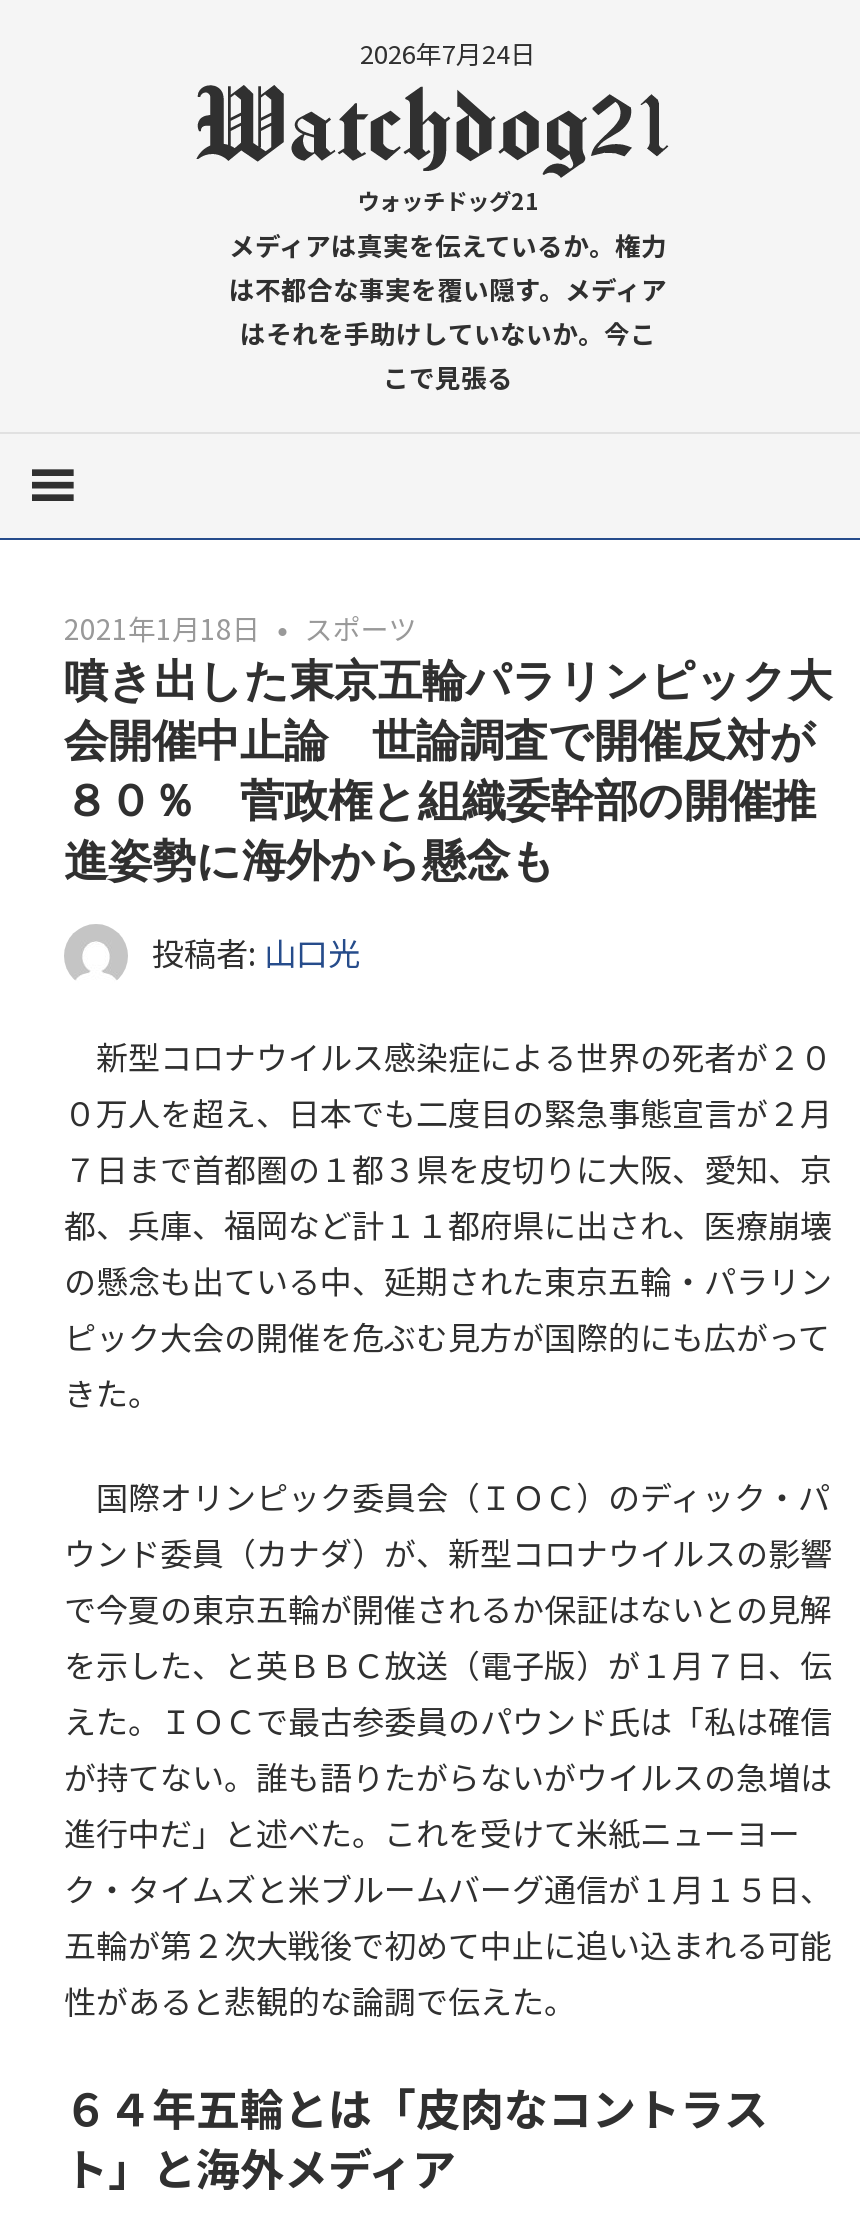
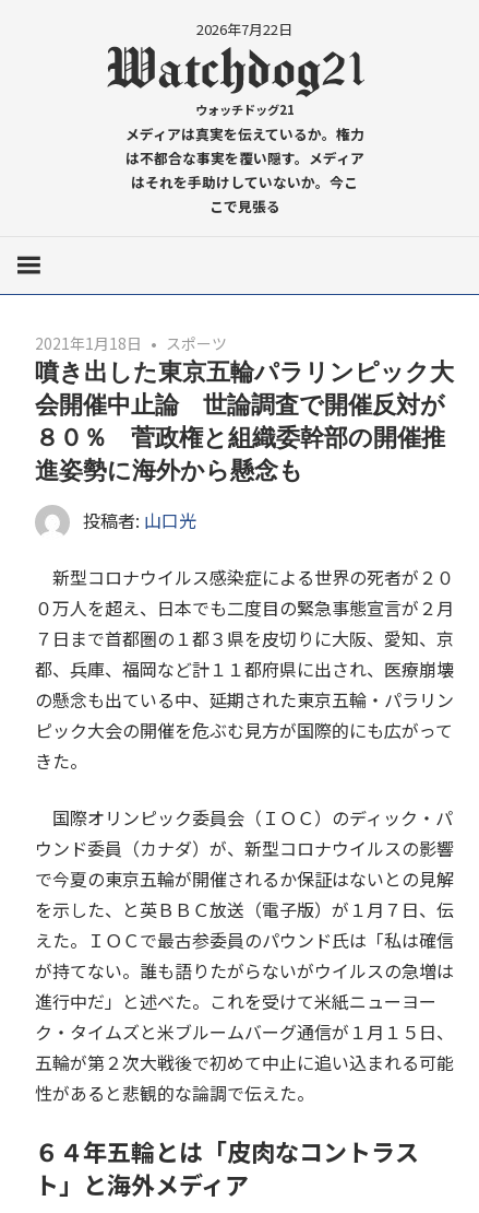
[360,34,536,72] 2026年7月24日 -> [196,19,292,39] 2026年7月22日

